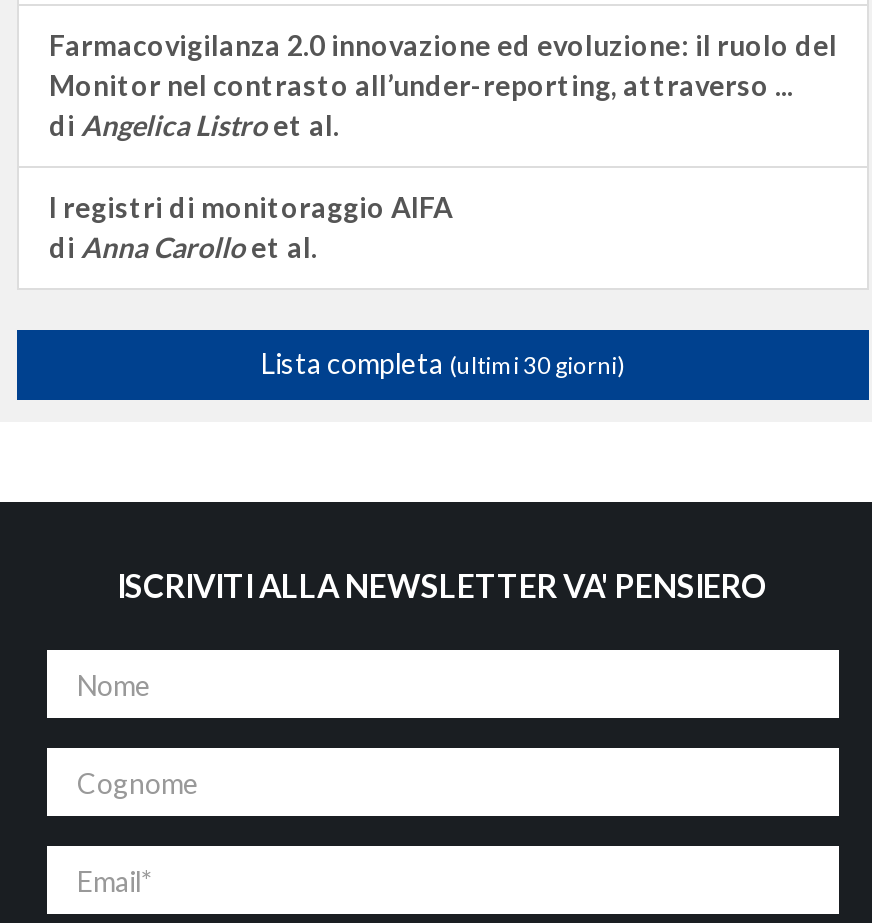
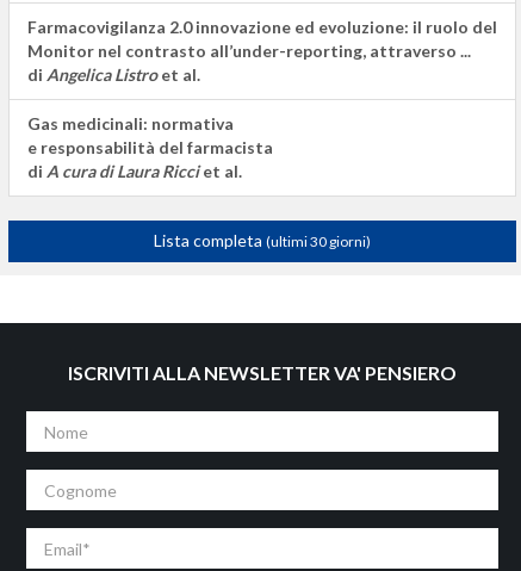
[49,191,453,265] I registri di monitoraggio AIFA | di Anna Carollo et al. -> [27,114,273,182] Gas medicinali: normativa | e responsabilità del farmacista | di A cura di Laura Ricci et al.

